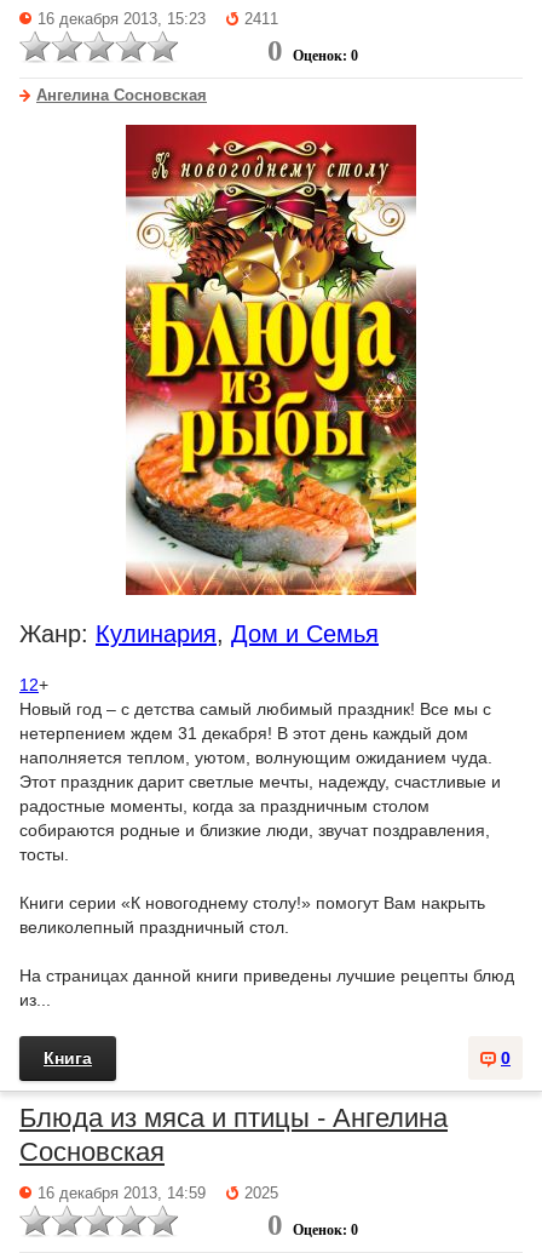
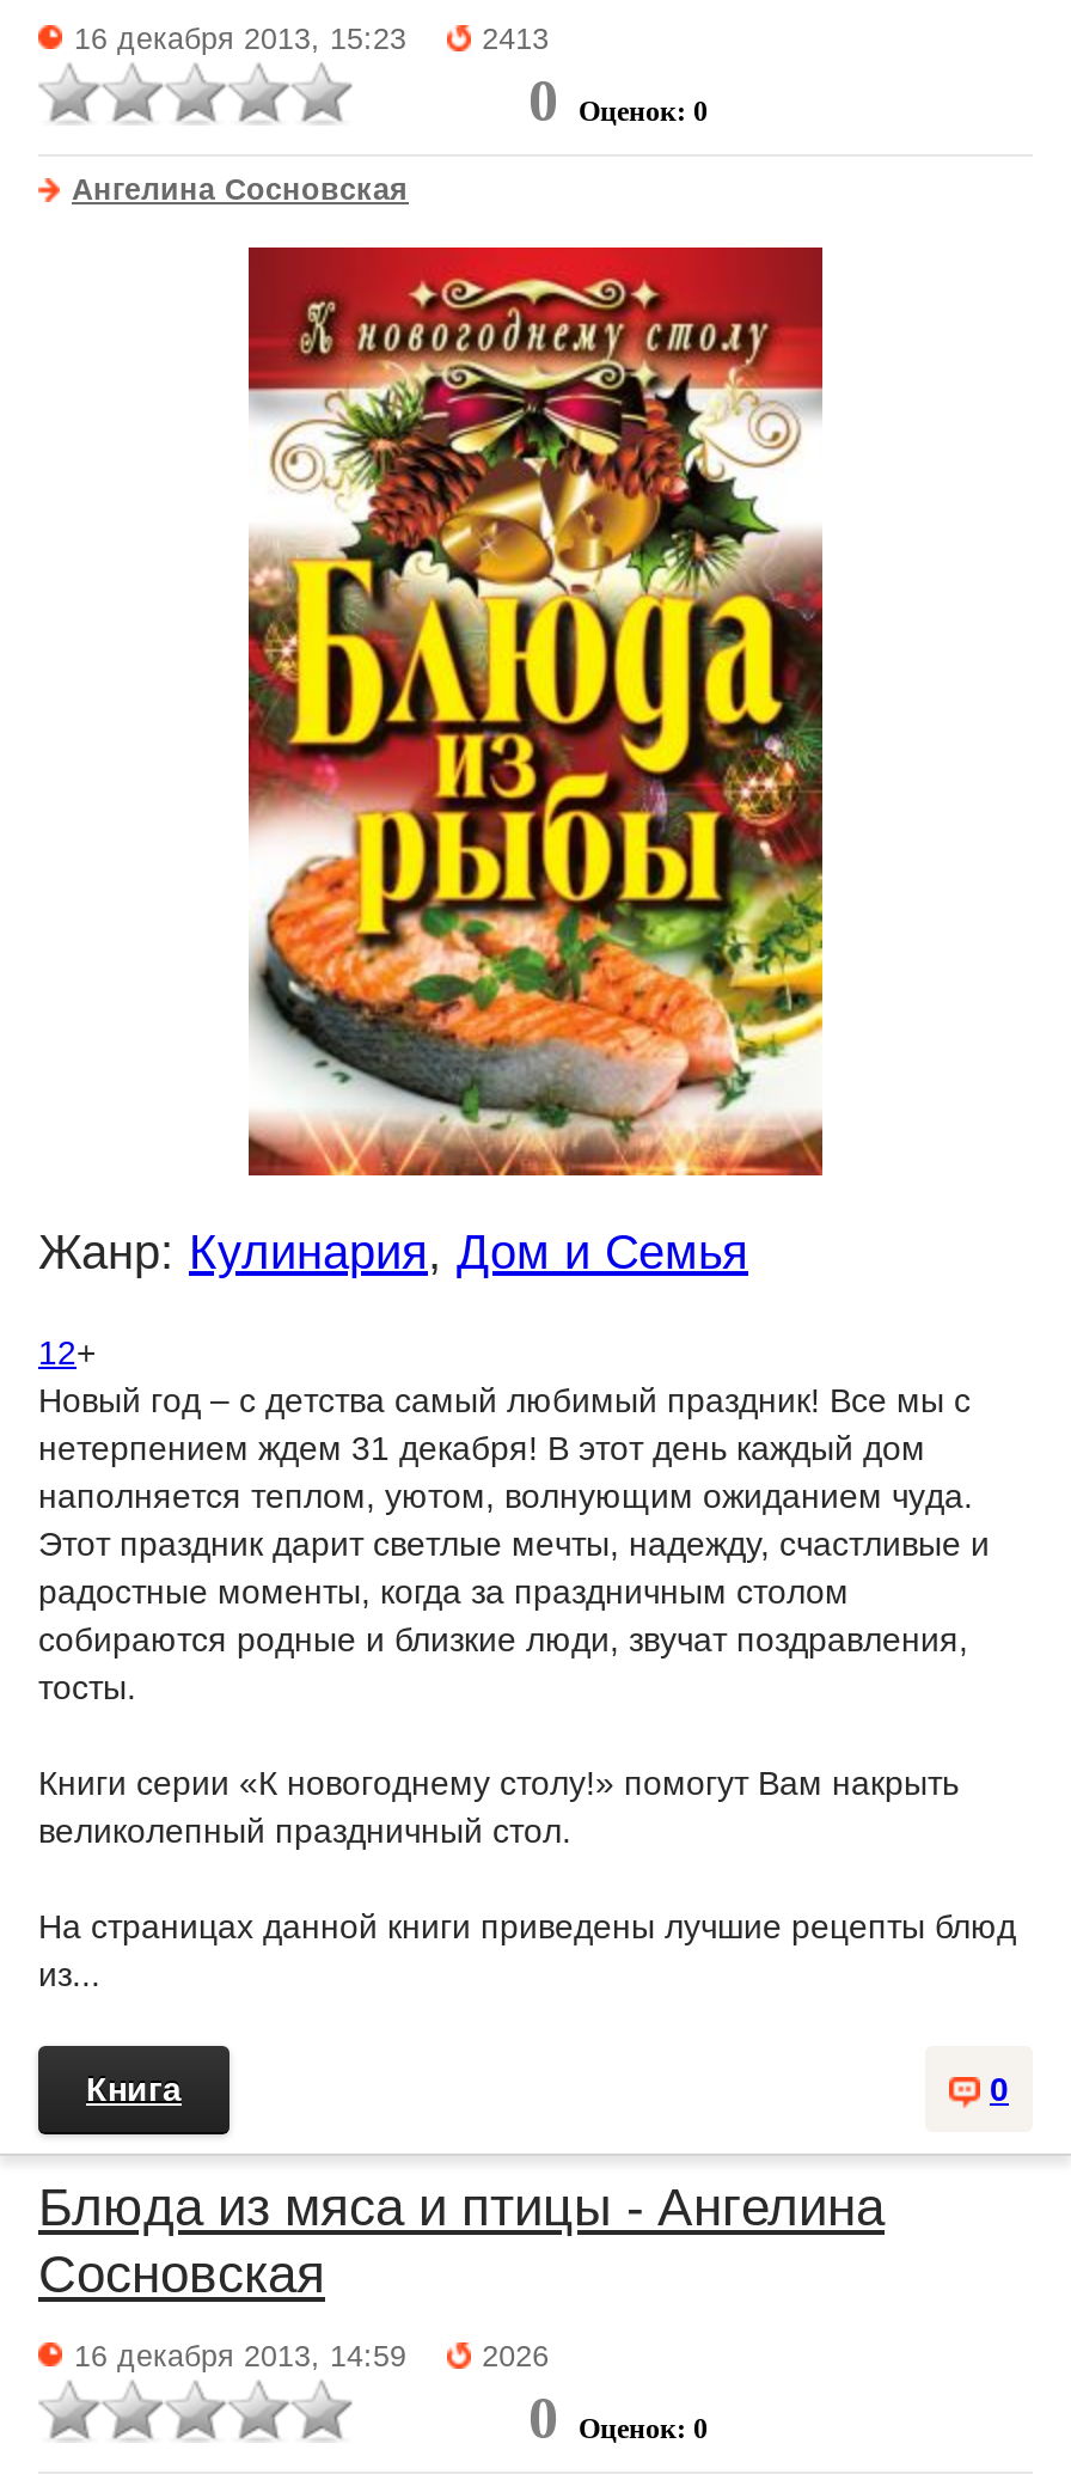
[244,11,278,28] 2411 -> [482,23,549,56] 2413
[244,1185,278,1202] 2025 -> [482,2340,549,2374] 2026

